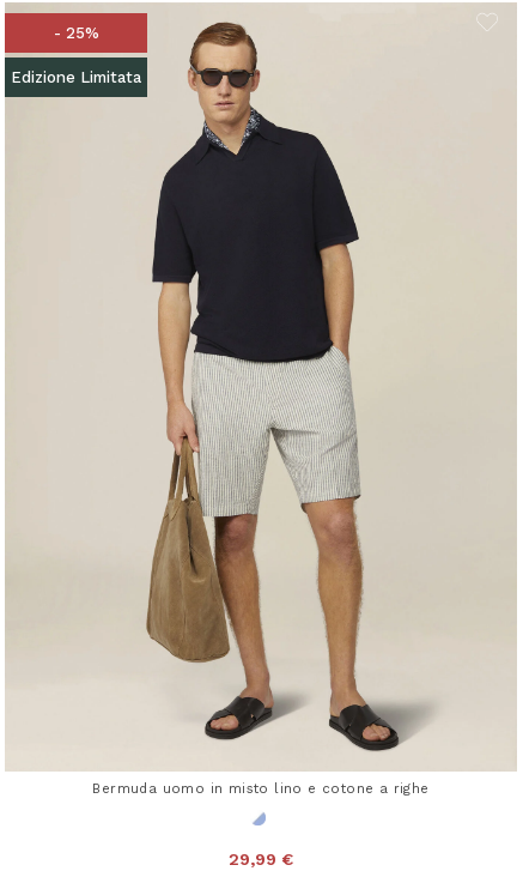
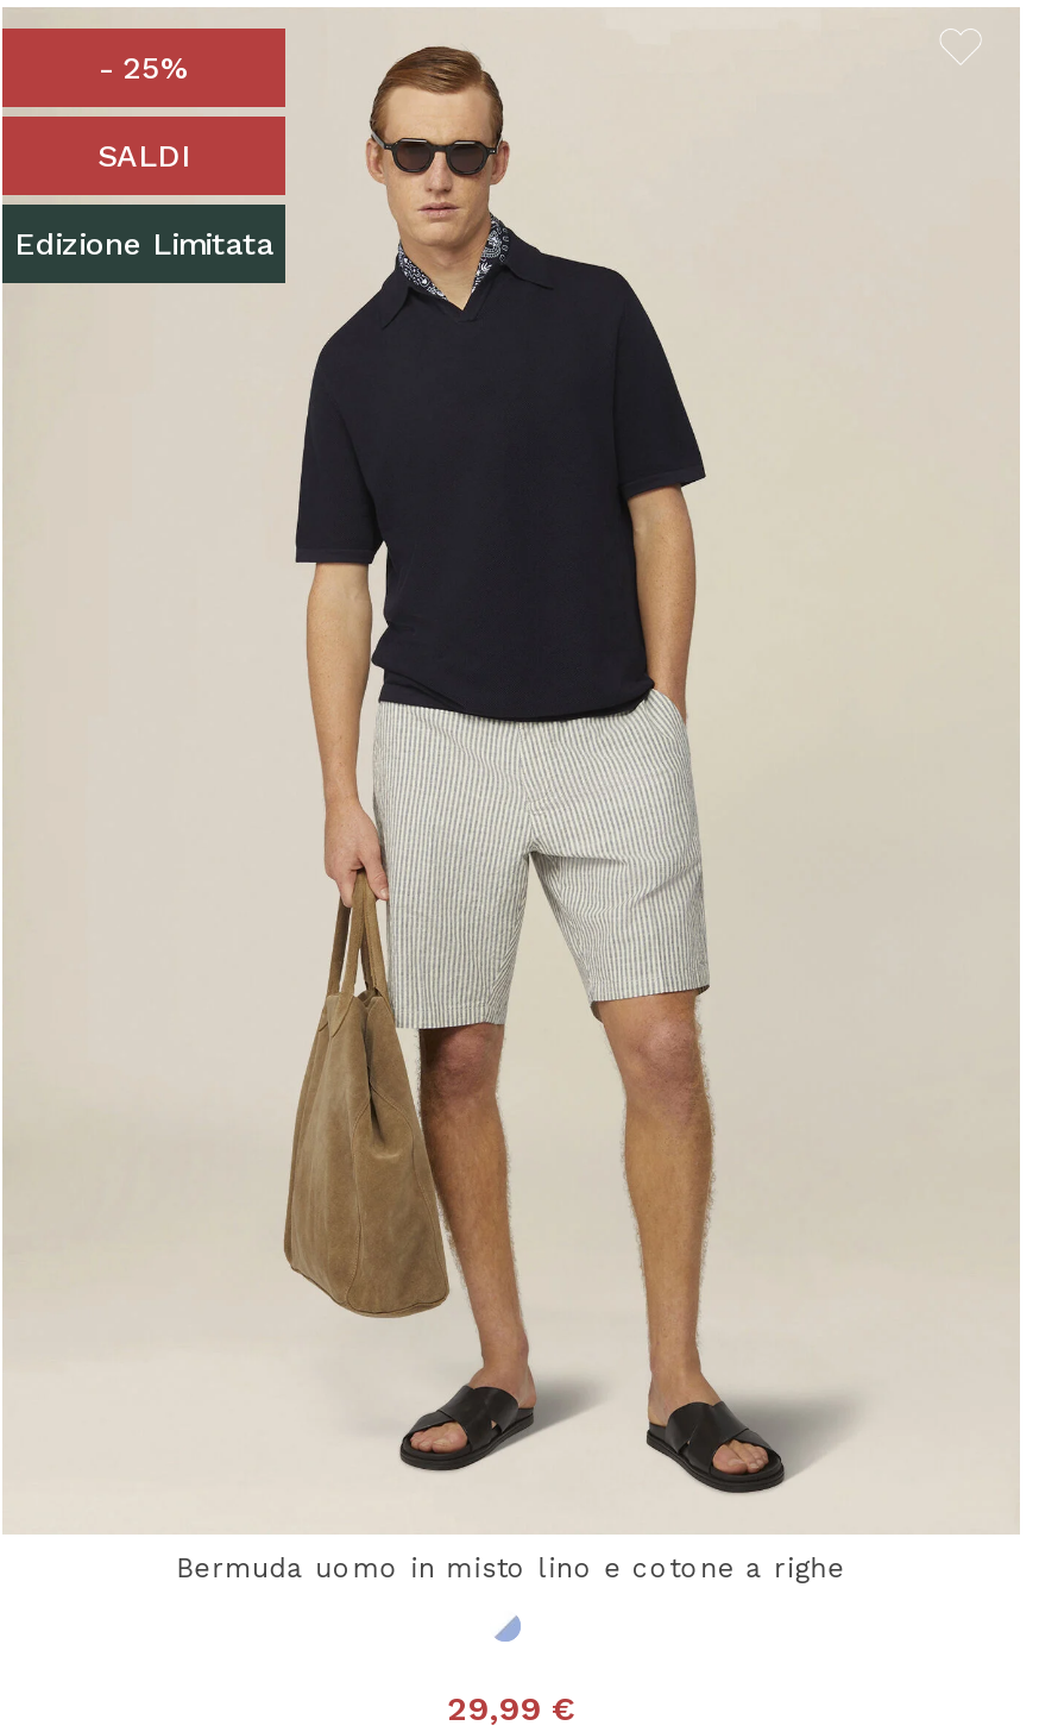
none -> [97,137,190,173] SALDI
moved [11,68,141,86] -> [14,225,273,261]: Edizione Limitata

